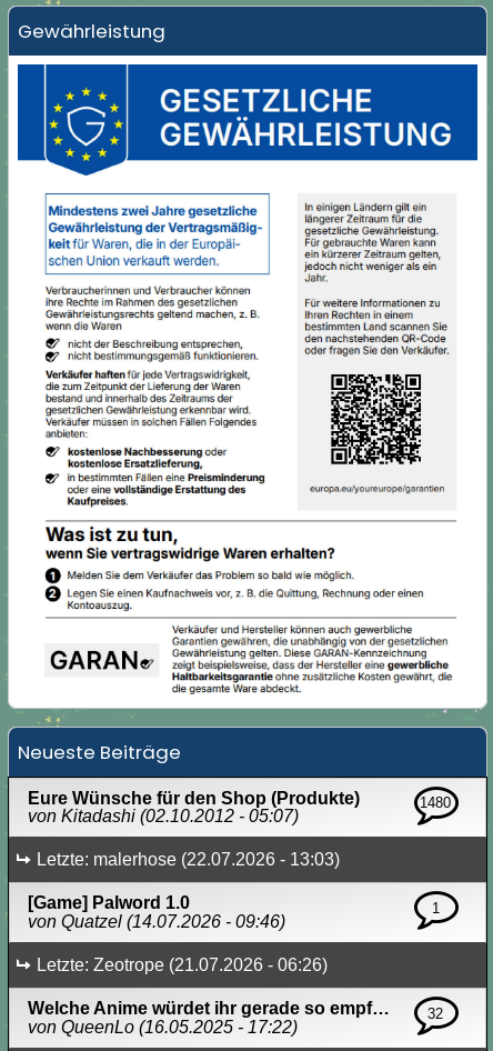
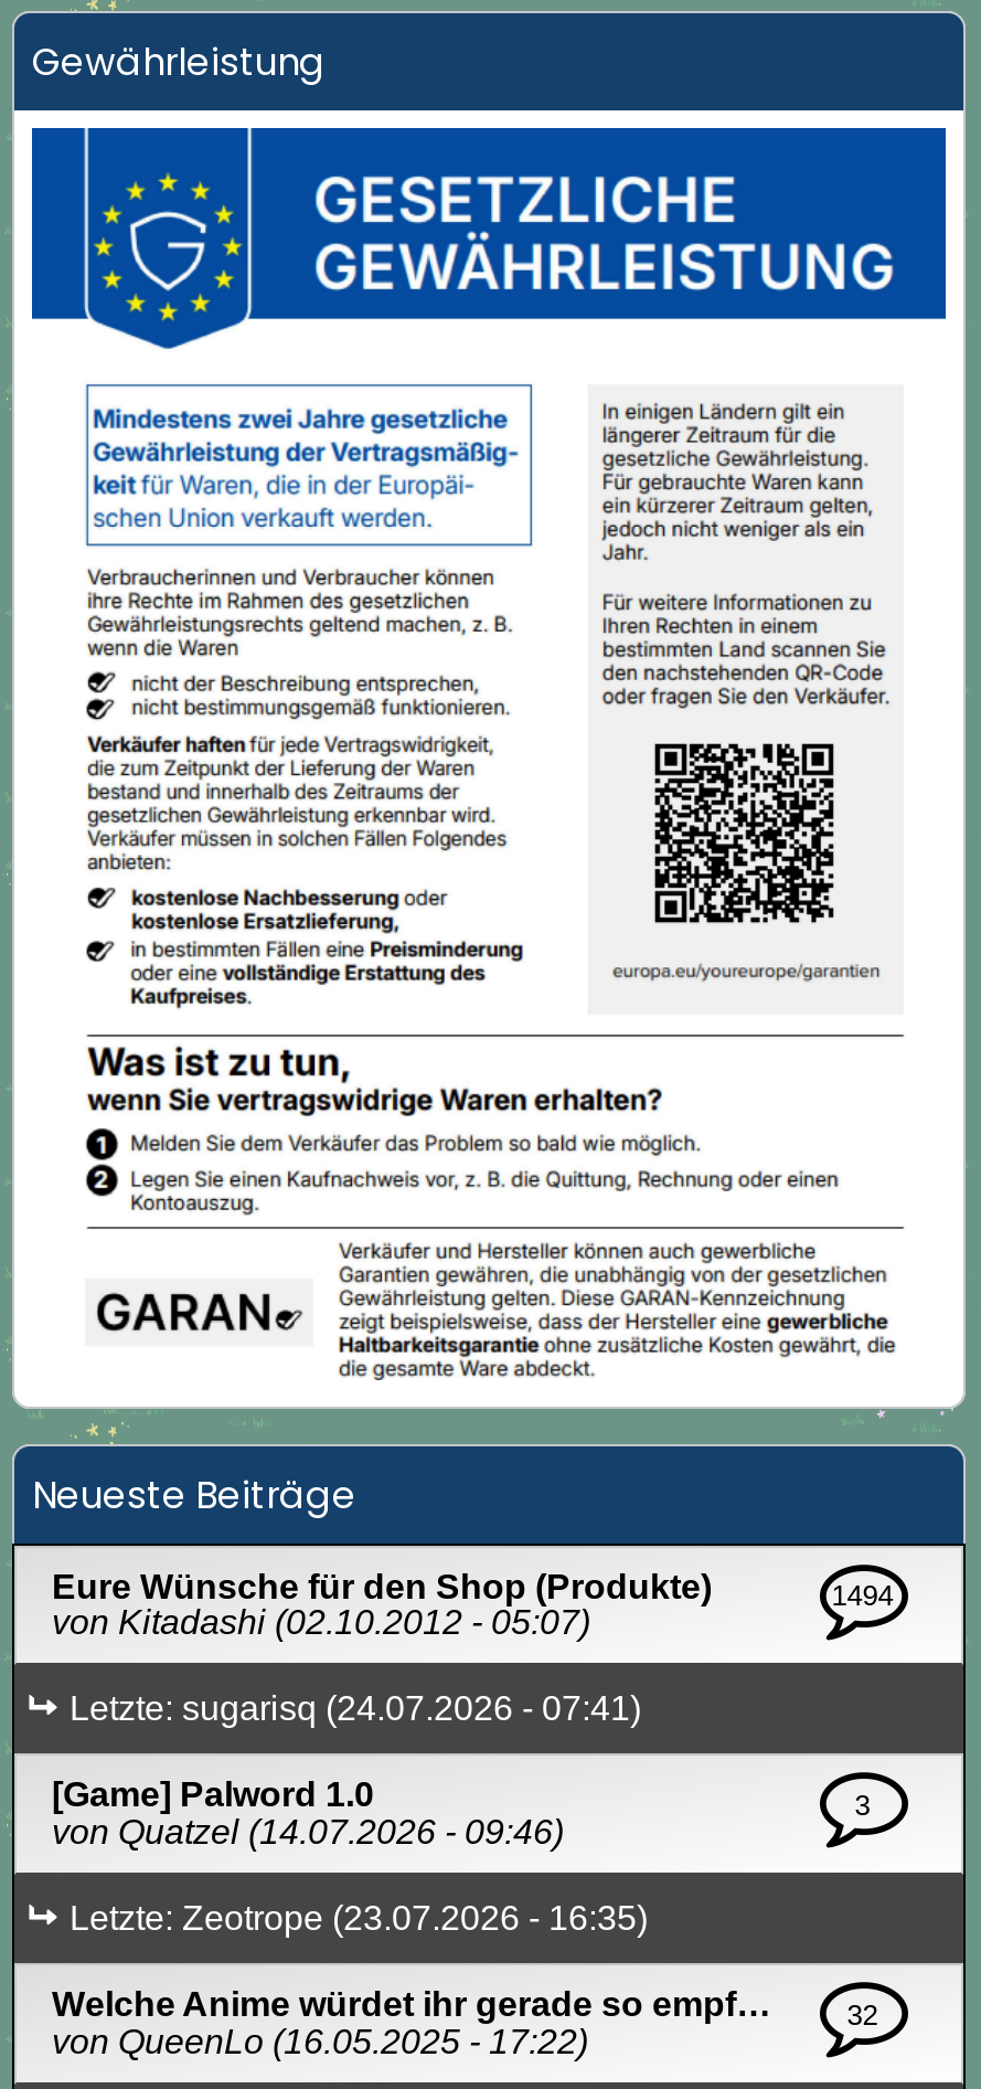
[420,794,451,811] 1480 -> [831,1579,893,1612] 1494
[28,850,340,869] Letzte: malerhose (22.07.2026 - 13:03) -> [52,1690,641,1728] Letzte: sugarisq (24.07.2026 - 07:41)
[432,900,439,916] 1 -> [855,1788,870,1822] 3
[28,956,328,975] Letzte: Zeotrope (21.07.2026 - 06:26) -> [52,1900,648,1937] Letzte: Zeotrope (23.07.2026 - 16:35)

